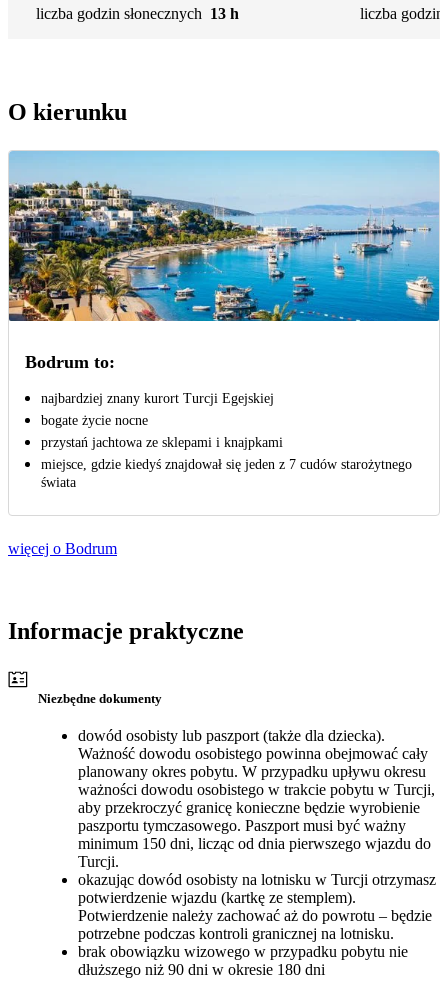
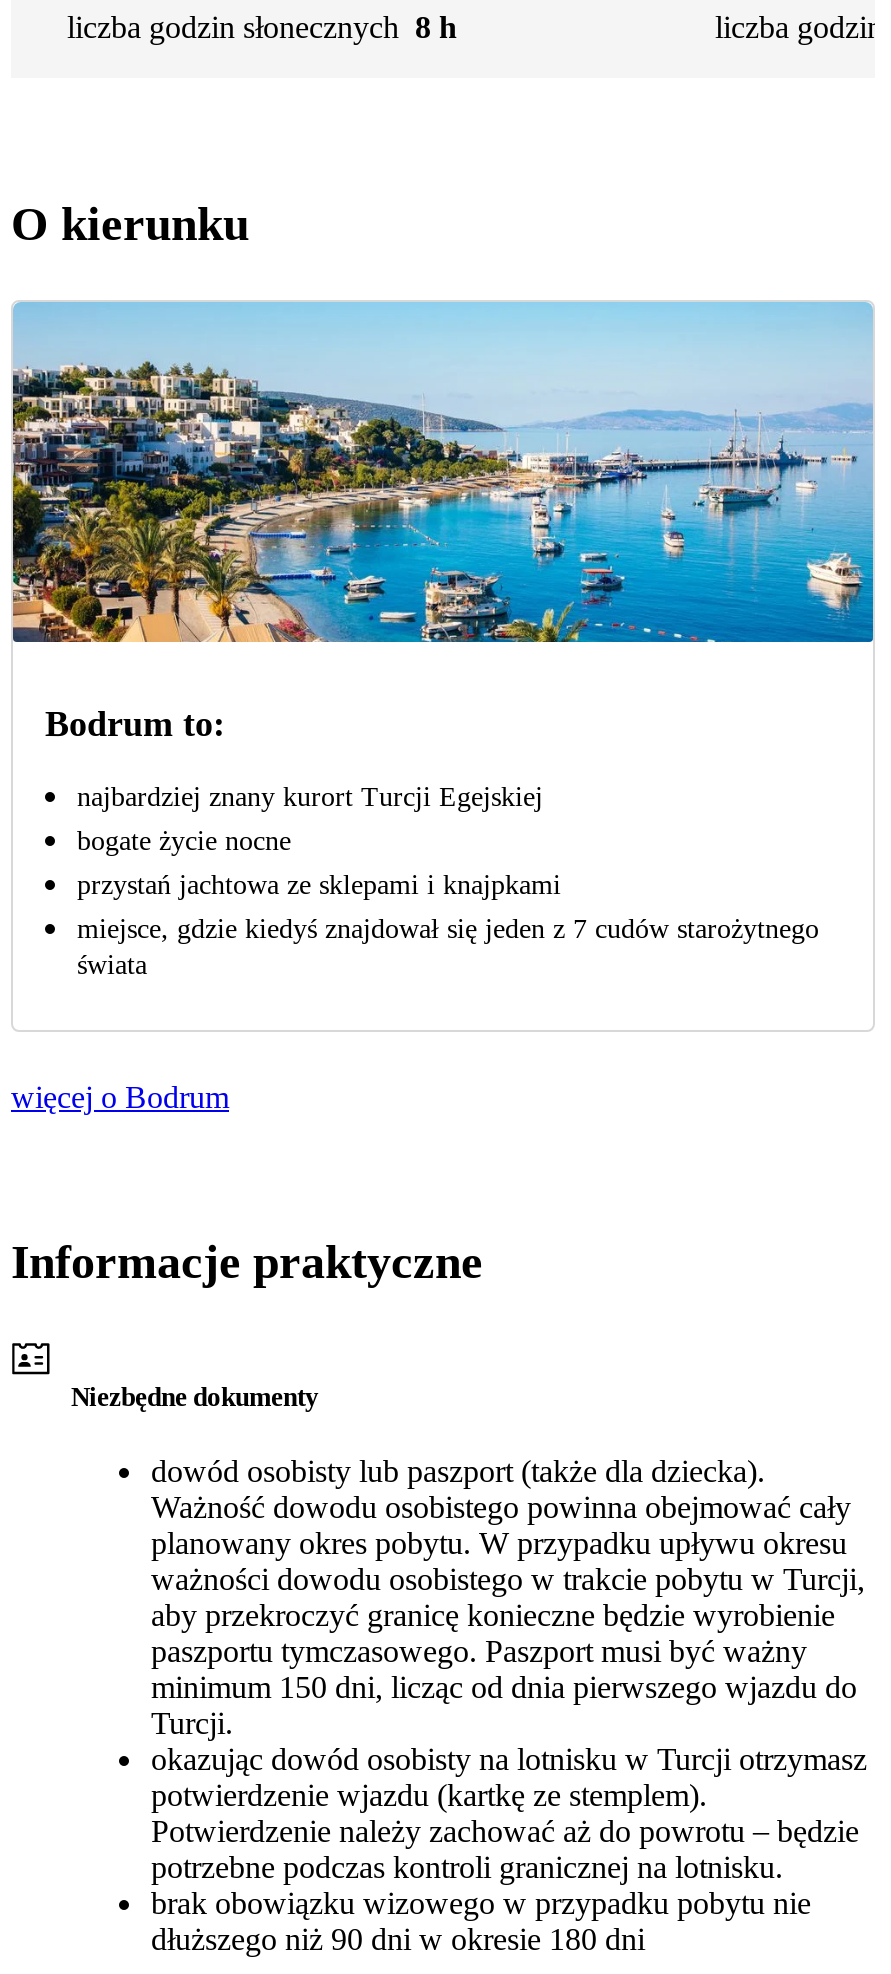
[36,5,239,22] liczba godzin słonecznych 13 h -> [67,9,457,43] liczba godzin słonecznych 8 h

